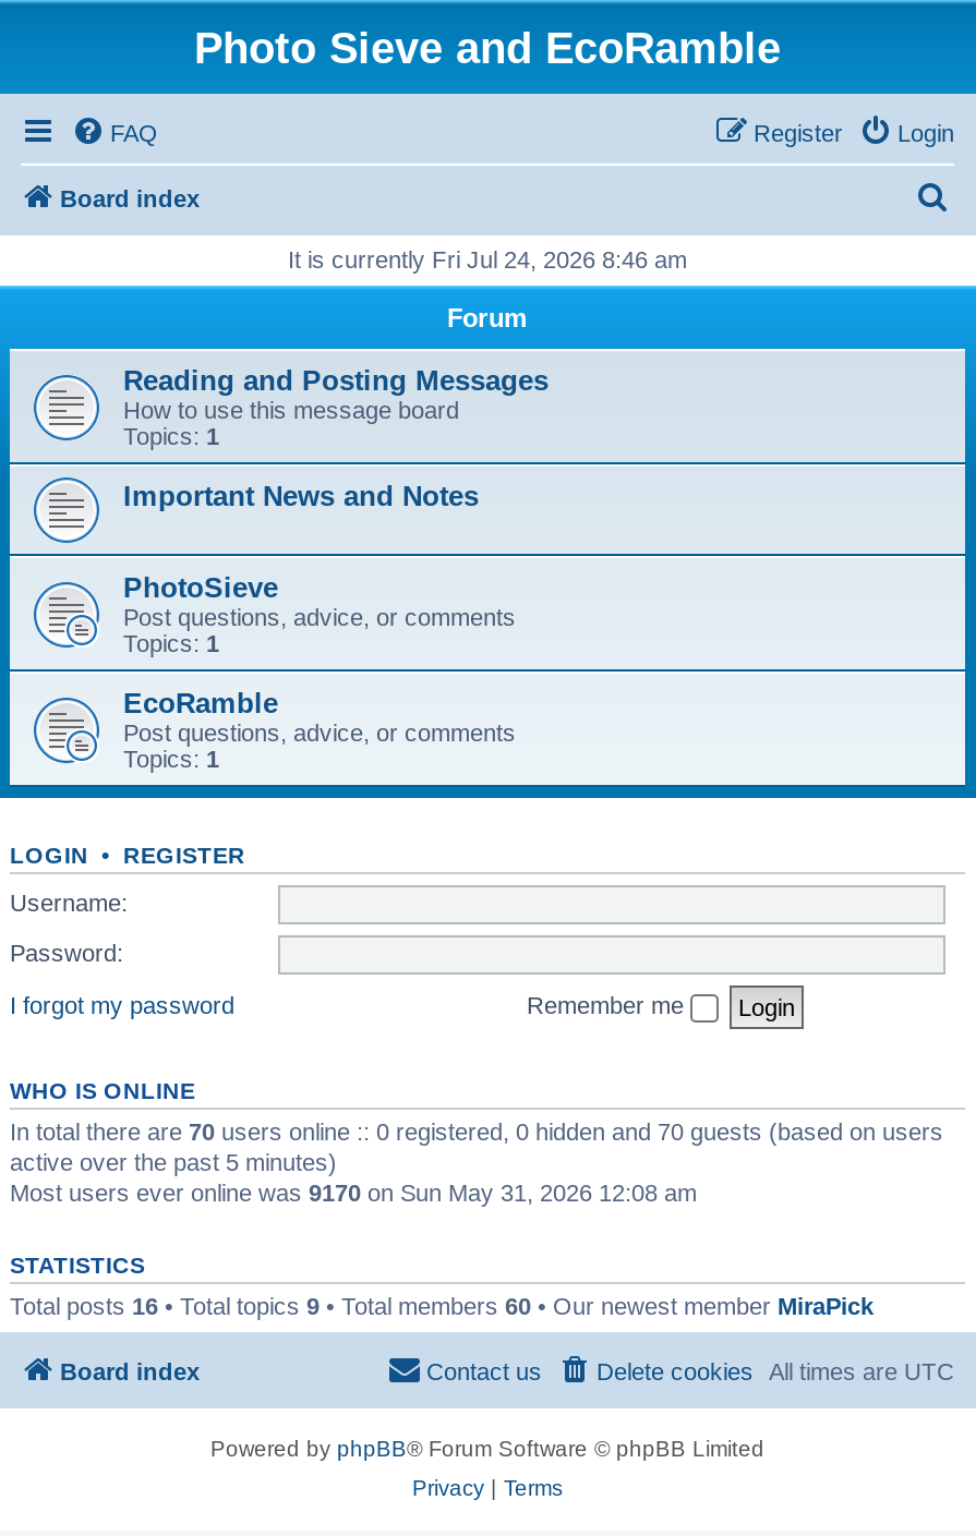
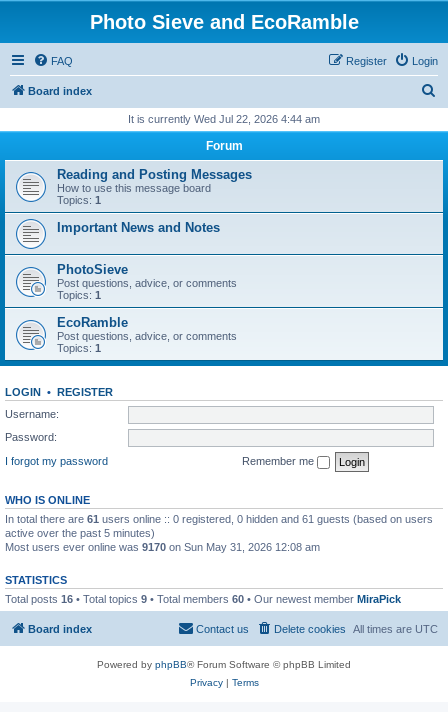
[288,246,687,273] It is currently Fri Jul 24, 2026 8:46 am -> [128,113,320,125] It is currently Wed Jul 22, 2026 4:44 am
[10,1117,943,1144] In total there are 70 users online :: 0 registered, 0 hidden and 70 guests (based on users -> [5,512,433,524] In total there are 61 users online :: 0 registered, 0 hidden and 61 guests (based on users

